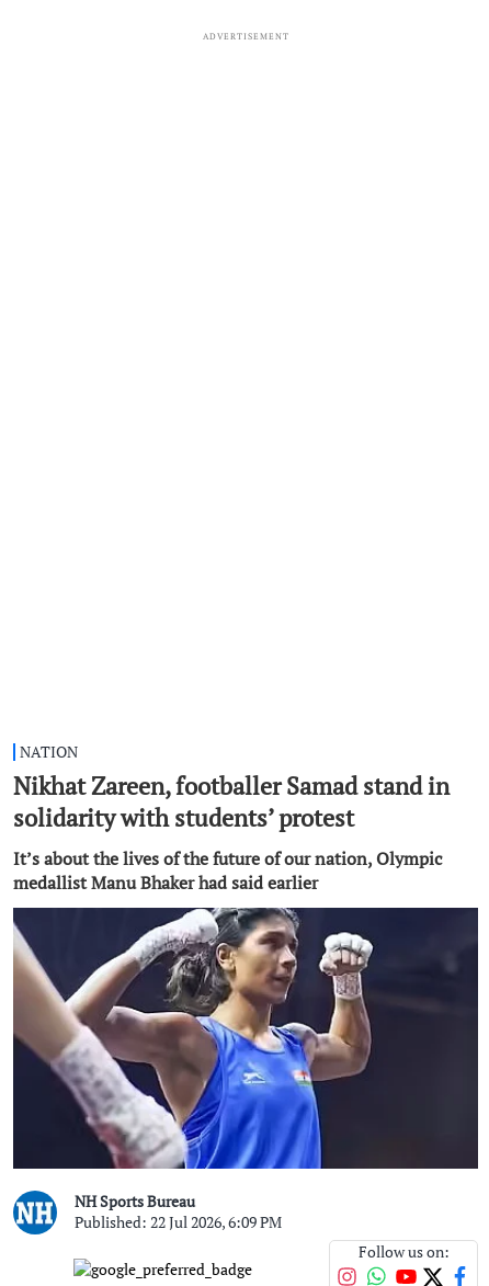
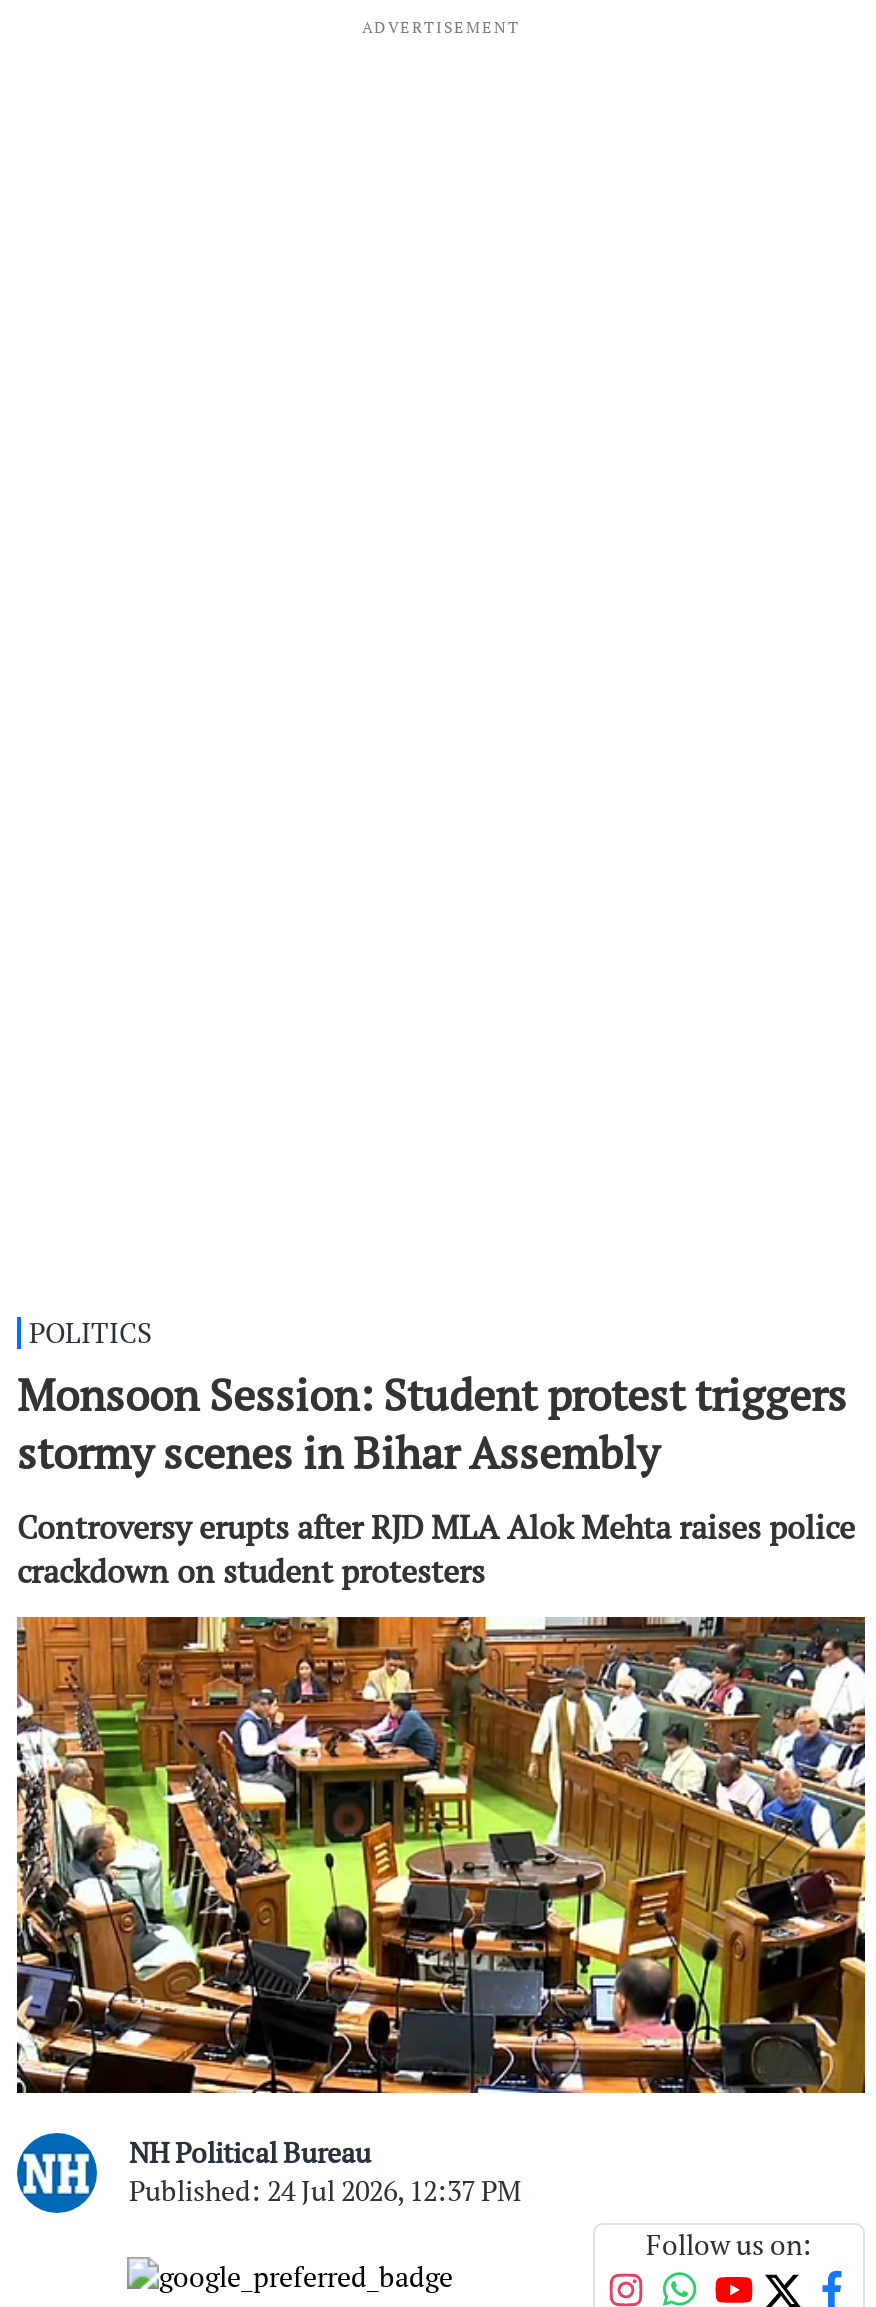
[13,741,450,894] NATION | Nikhat Zareen, footballer Samad stand in | solidarity with students’ protest | It’s about the lives of the future of our nation, Olympic | medallist Manu Bhaker had said earlier -> [17,1313,855,1593] POLITICS | Monsoon Session: Student protest triggers | stormy scenes in Bihar Assembly | Controversy erupts after RJD MLA Alok Mehta raises police | crackdown on student protesters
[12,907,479,1232] [image] | NH Sports Bureau | Published: 22 Jul 2026, 6:09 PM -> [15,1615,867,2209] [image] | NH Political Bureau | Published: 24 Jul 2026, 12:37 PM

